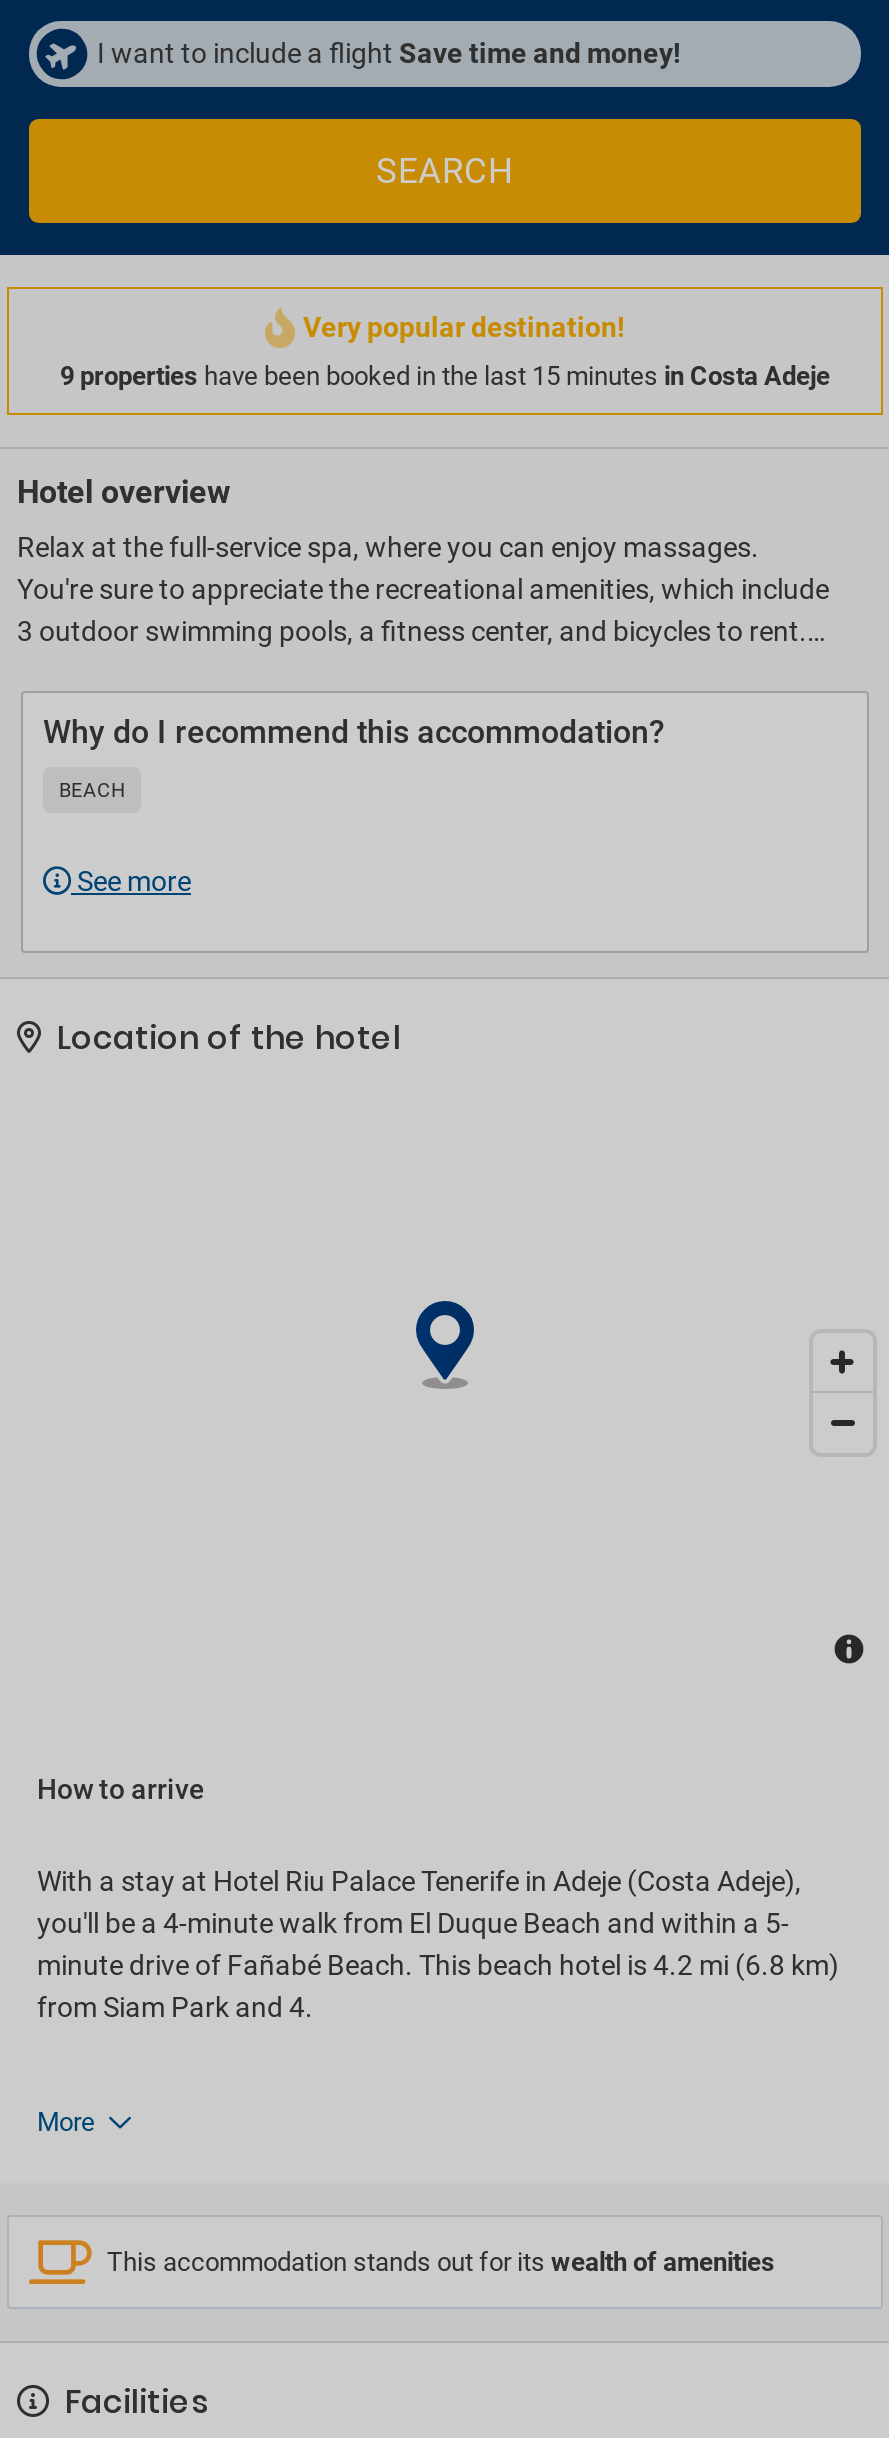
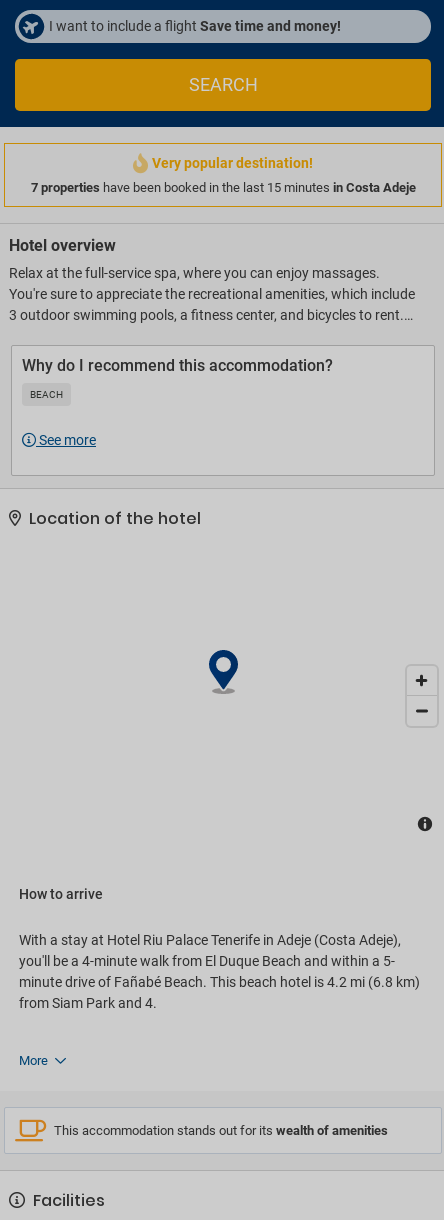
[60,361,830,391] 9 properties have been booked in the last 15 minutes in Costa Adeje -> [30,180,415,195] 7 properties have been booked in the last 15 minutes in Costa Adeje

